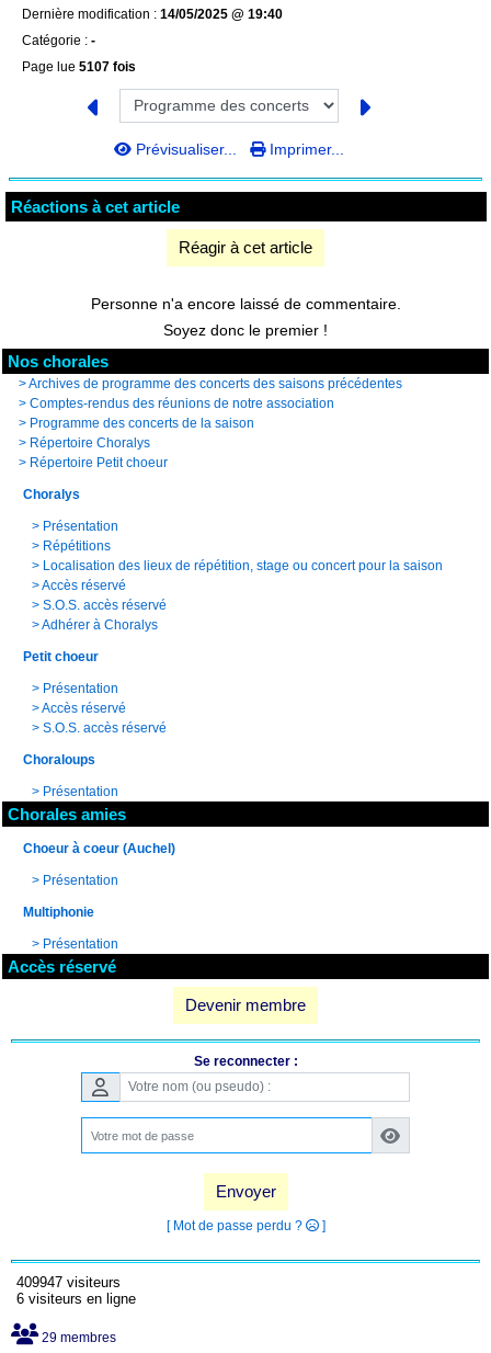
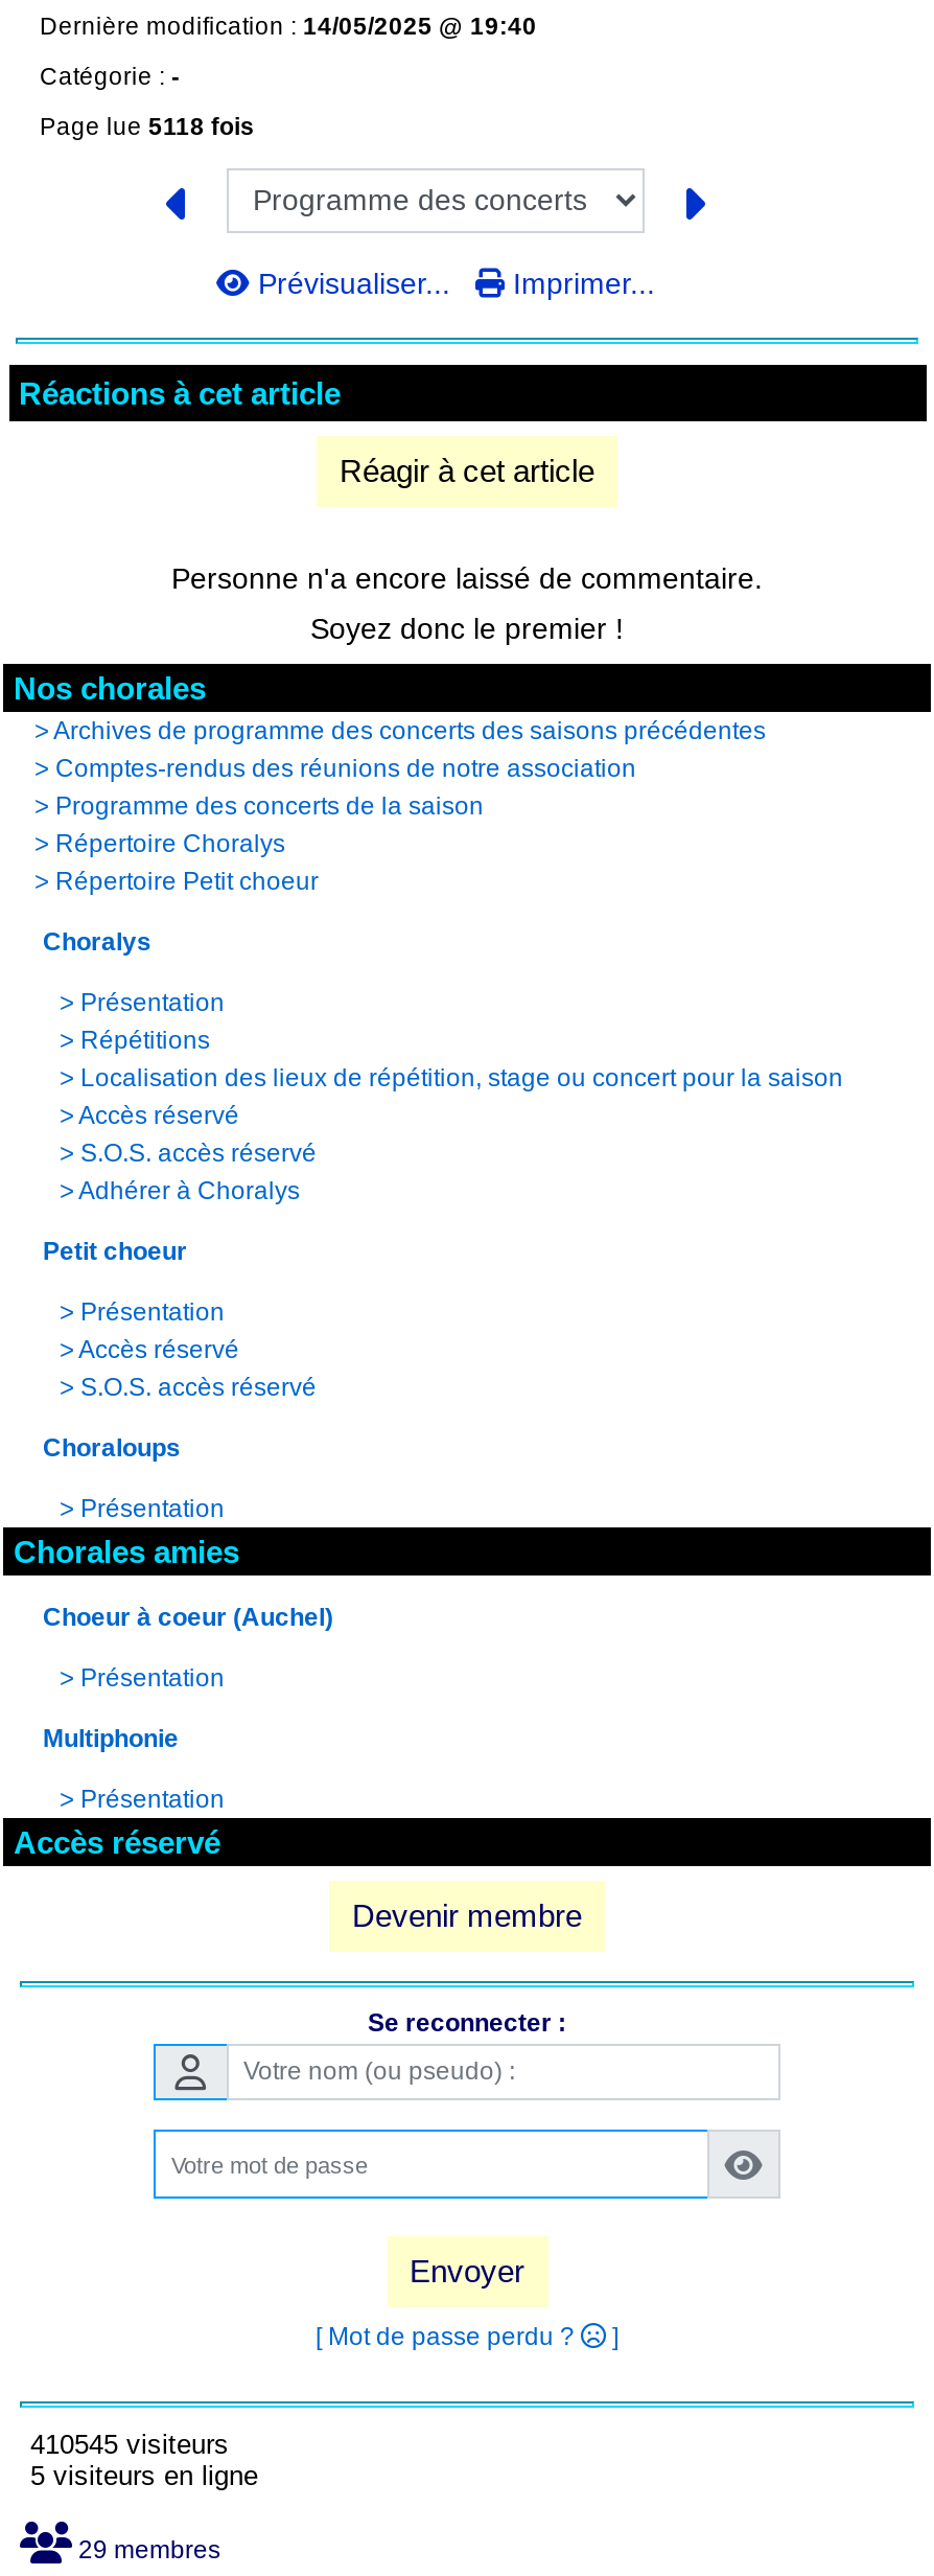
[21,59,135,74] Page lue 5107 fois -> [40,112,255,139] Page lue 5118 fois
[8,1274,121,1291] 409947 visiteurs -> [14,2429,229,2460] 410545 visiteurs
[8,1291,136,1307] 6 visiteurs en ligne -> [14,2460,258,2492] 5 visiteurs en ligne

